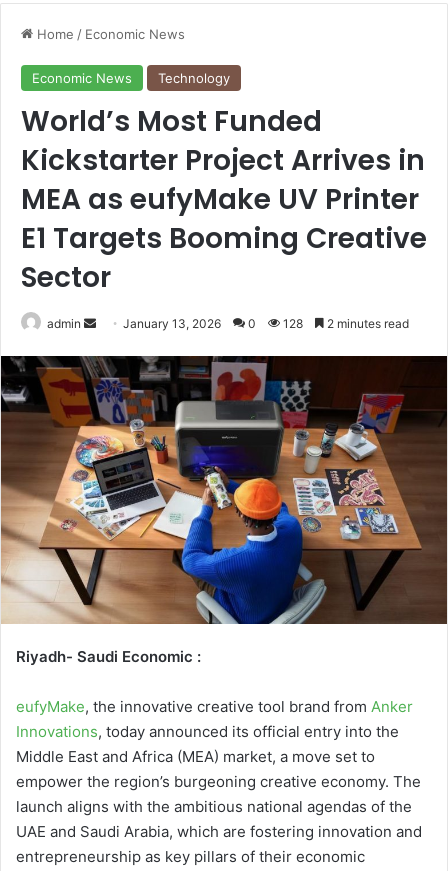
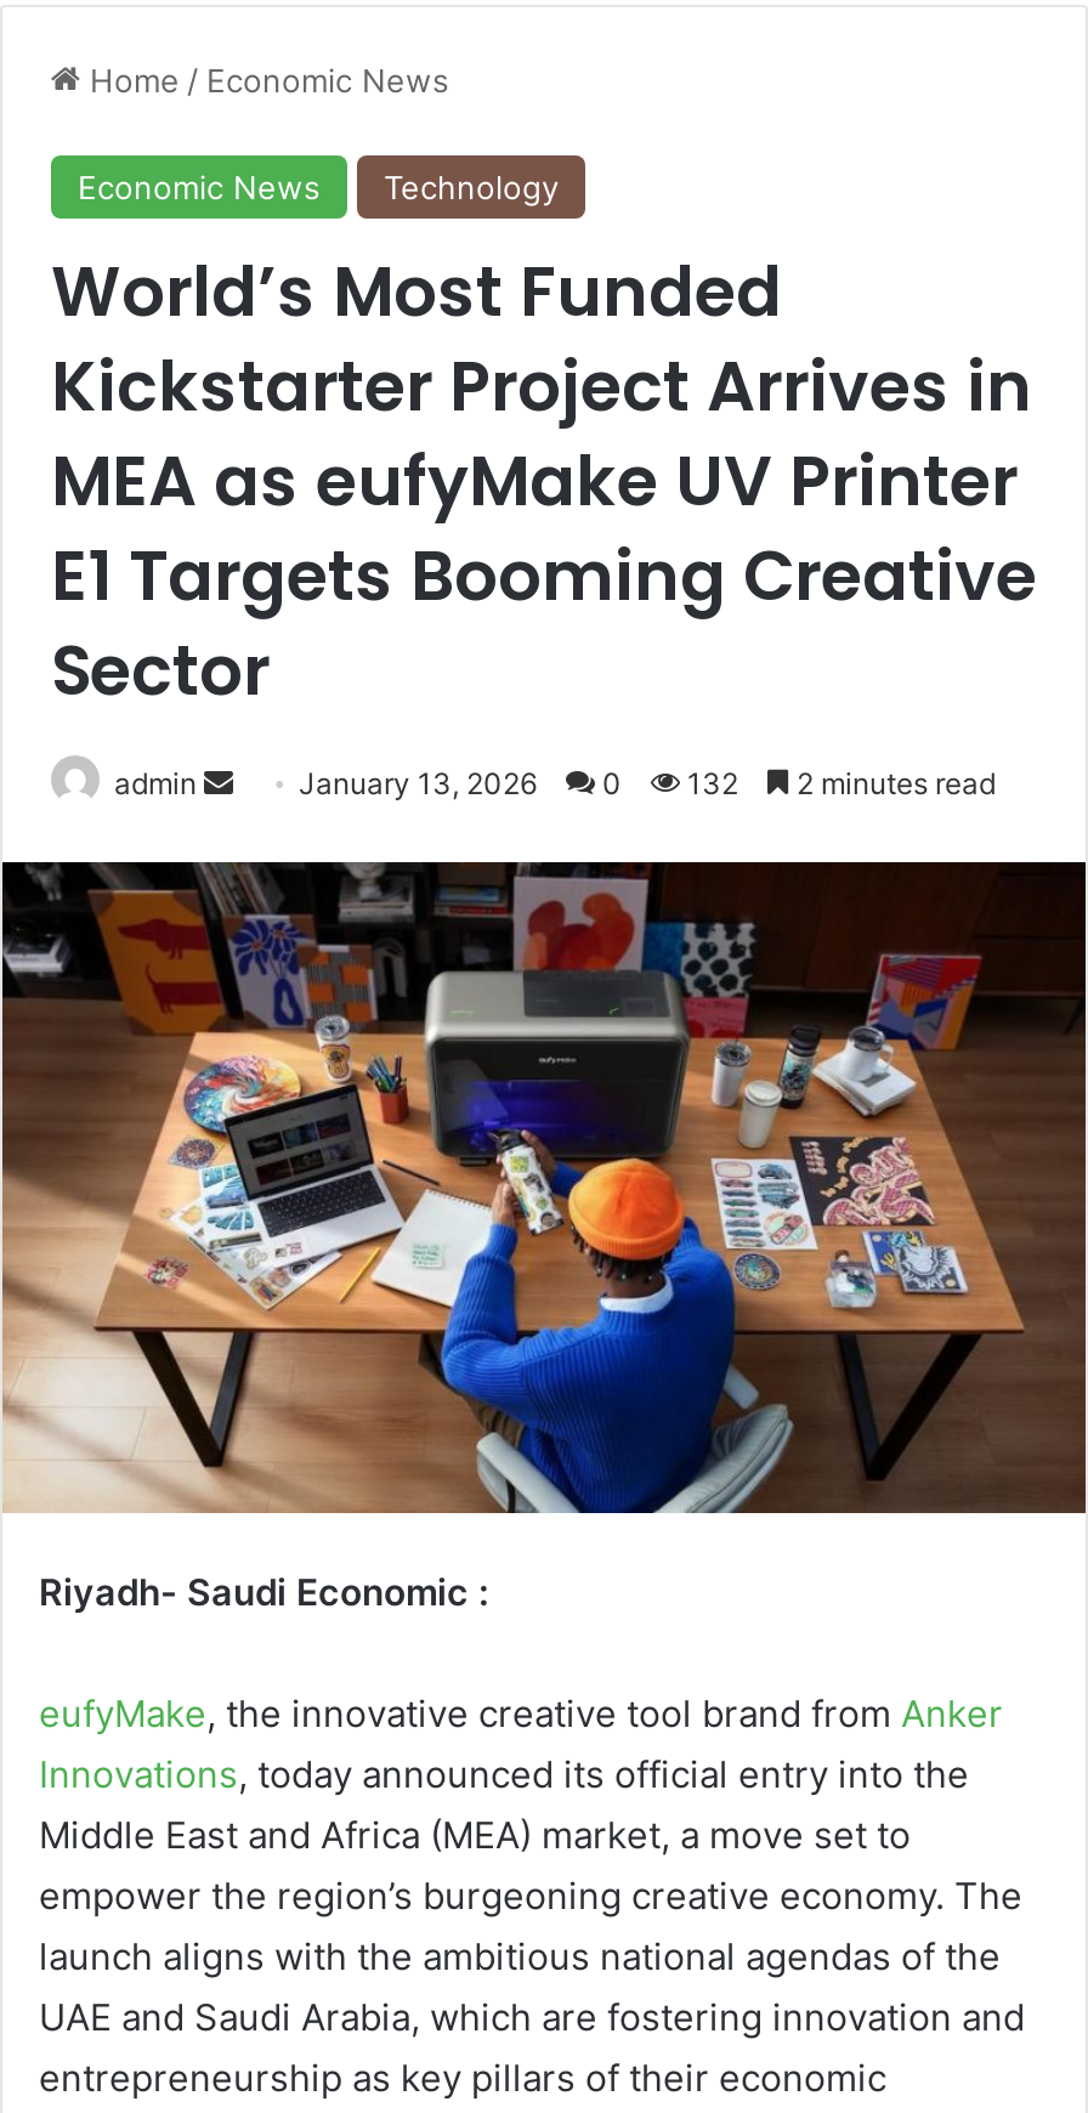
[280,316,303,331] 128 -> [680,764,738,801] 132

